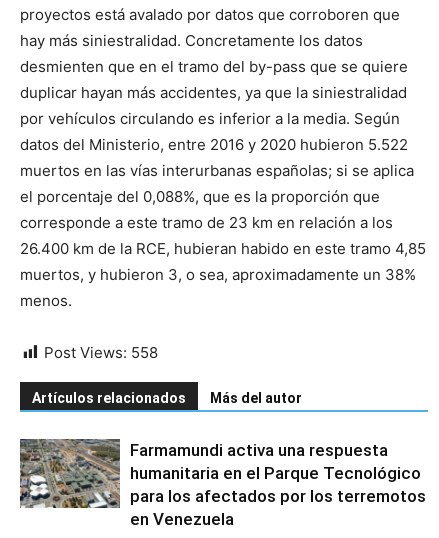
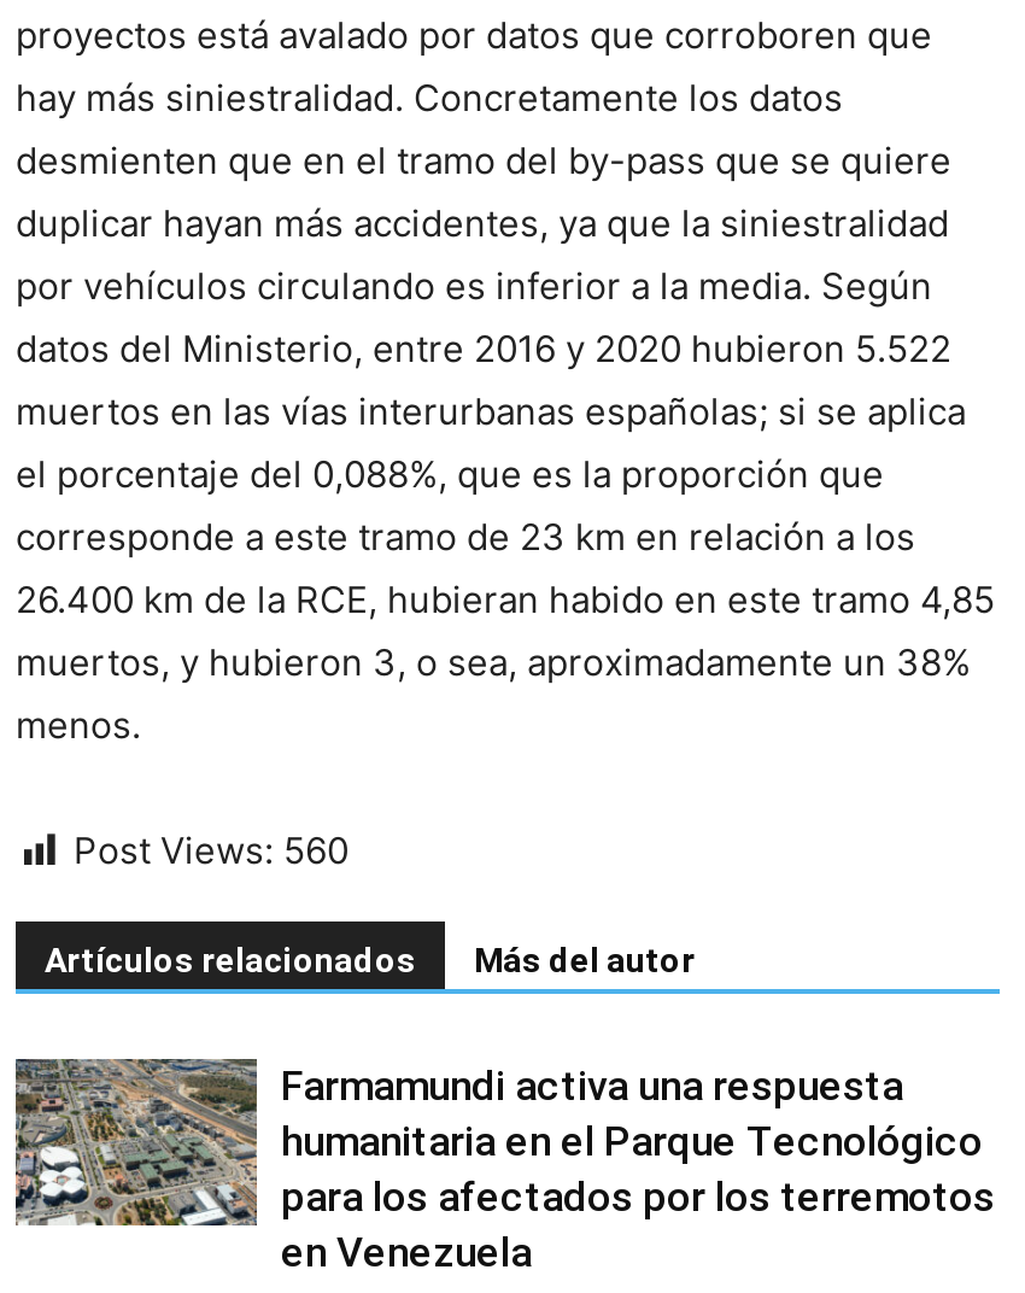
[44,343,158,362] Post Views: 558 -> [74,827,348,873] Post Views: 560

